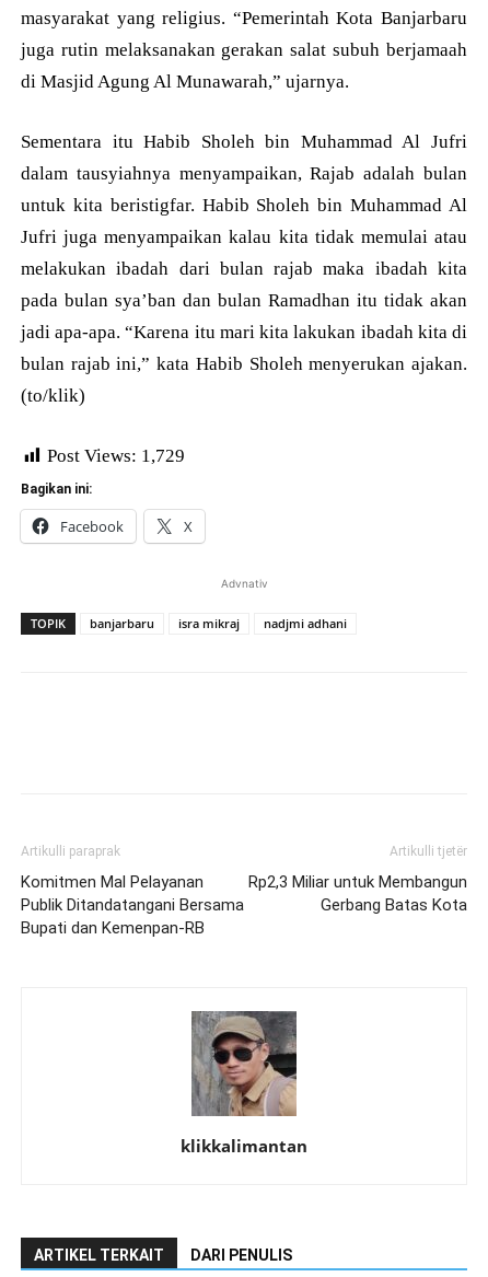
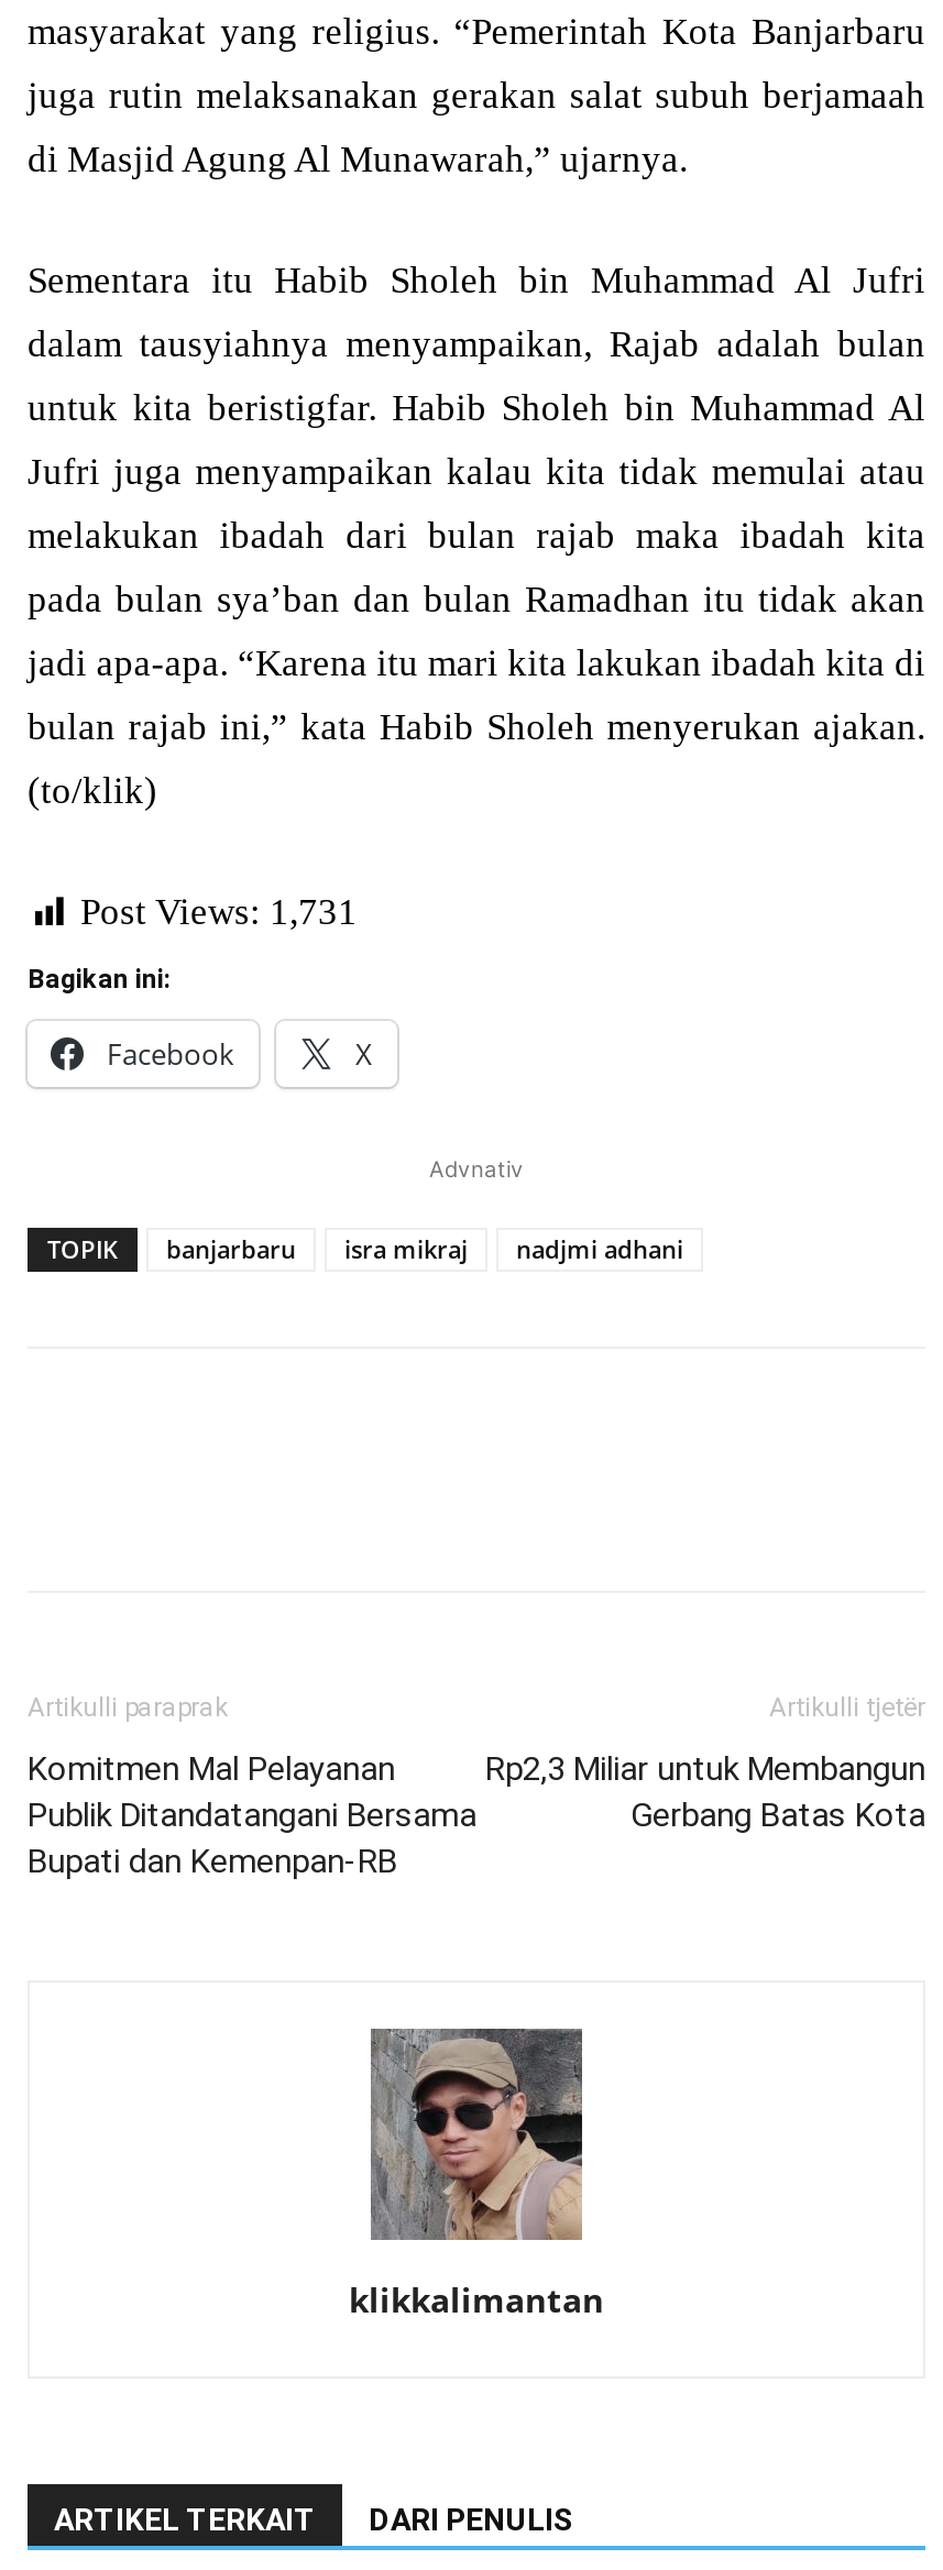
[47,445,185,466] Post Views: 1,729 -> [80,891,358,933] Post Views: 1,731

